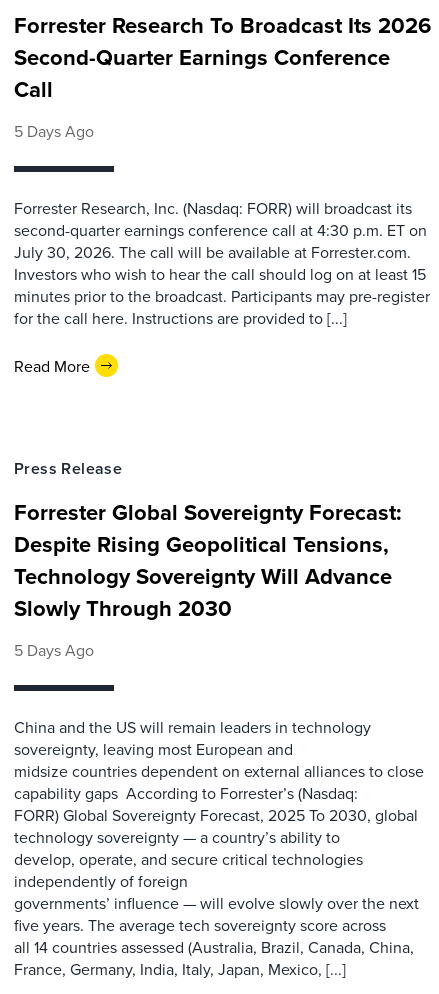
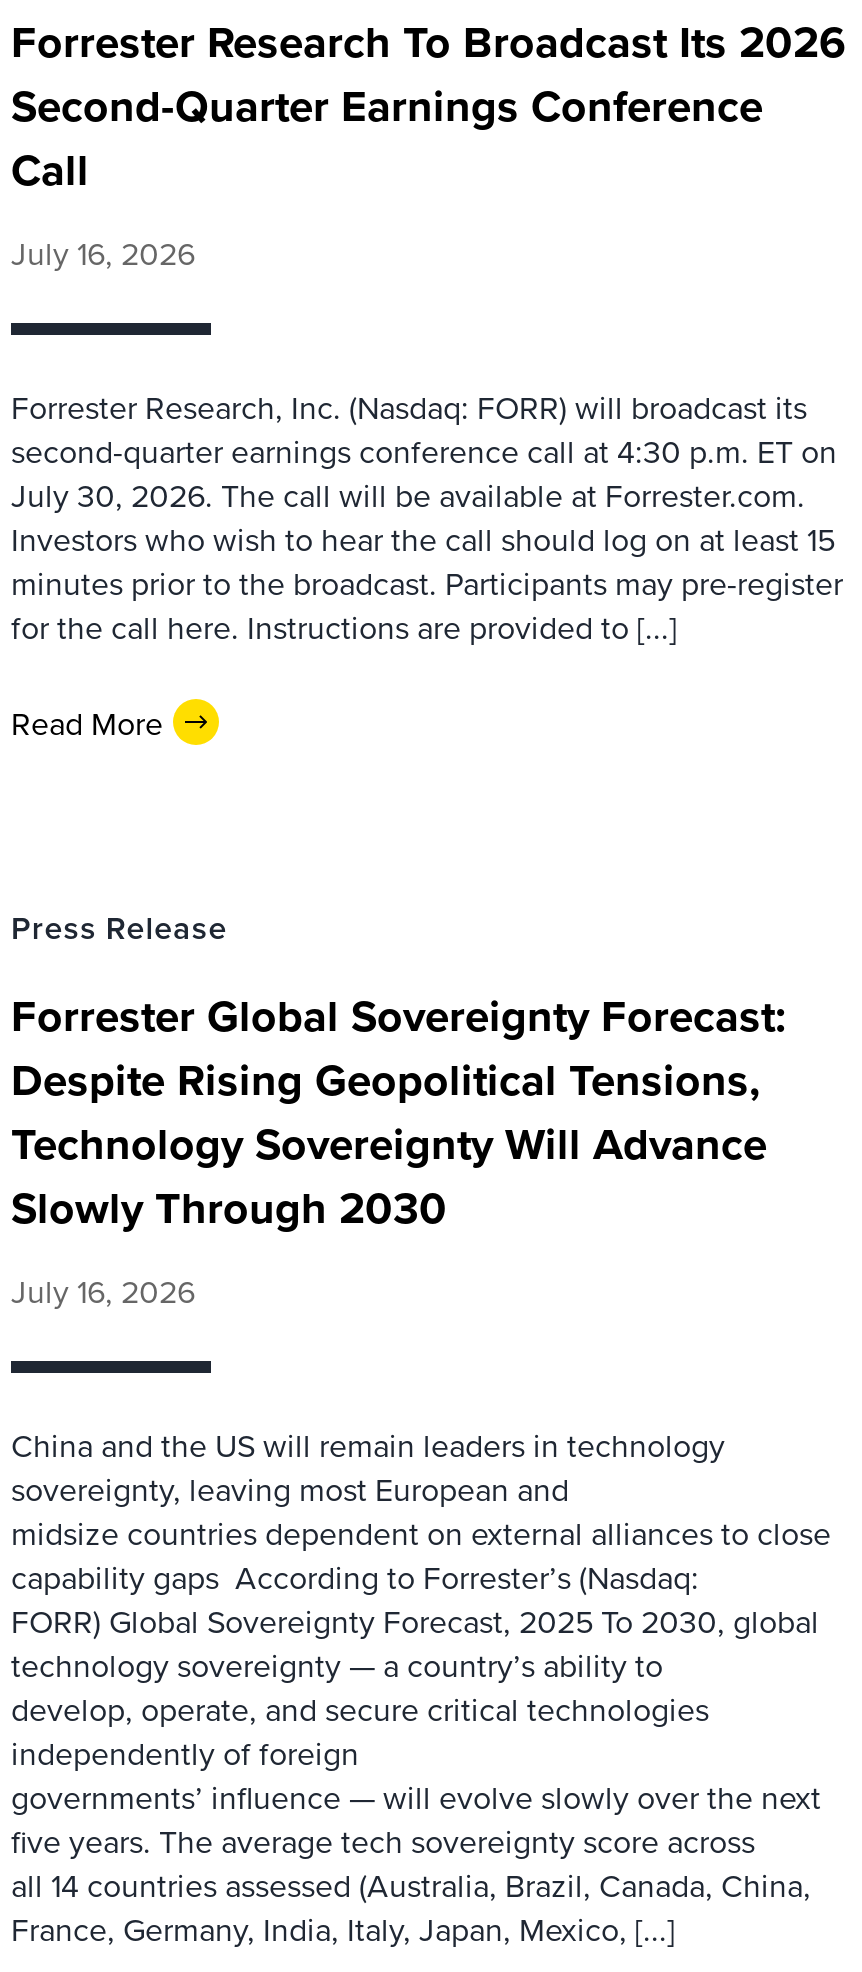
[14,120,94,142] 5 Days Ago -> [11,231,195,275] July 16, 2026
[14,639,94,661] 5 Days Ago -> [11,1269,195,1313] July 16, 2026

